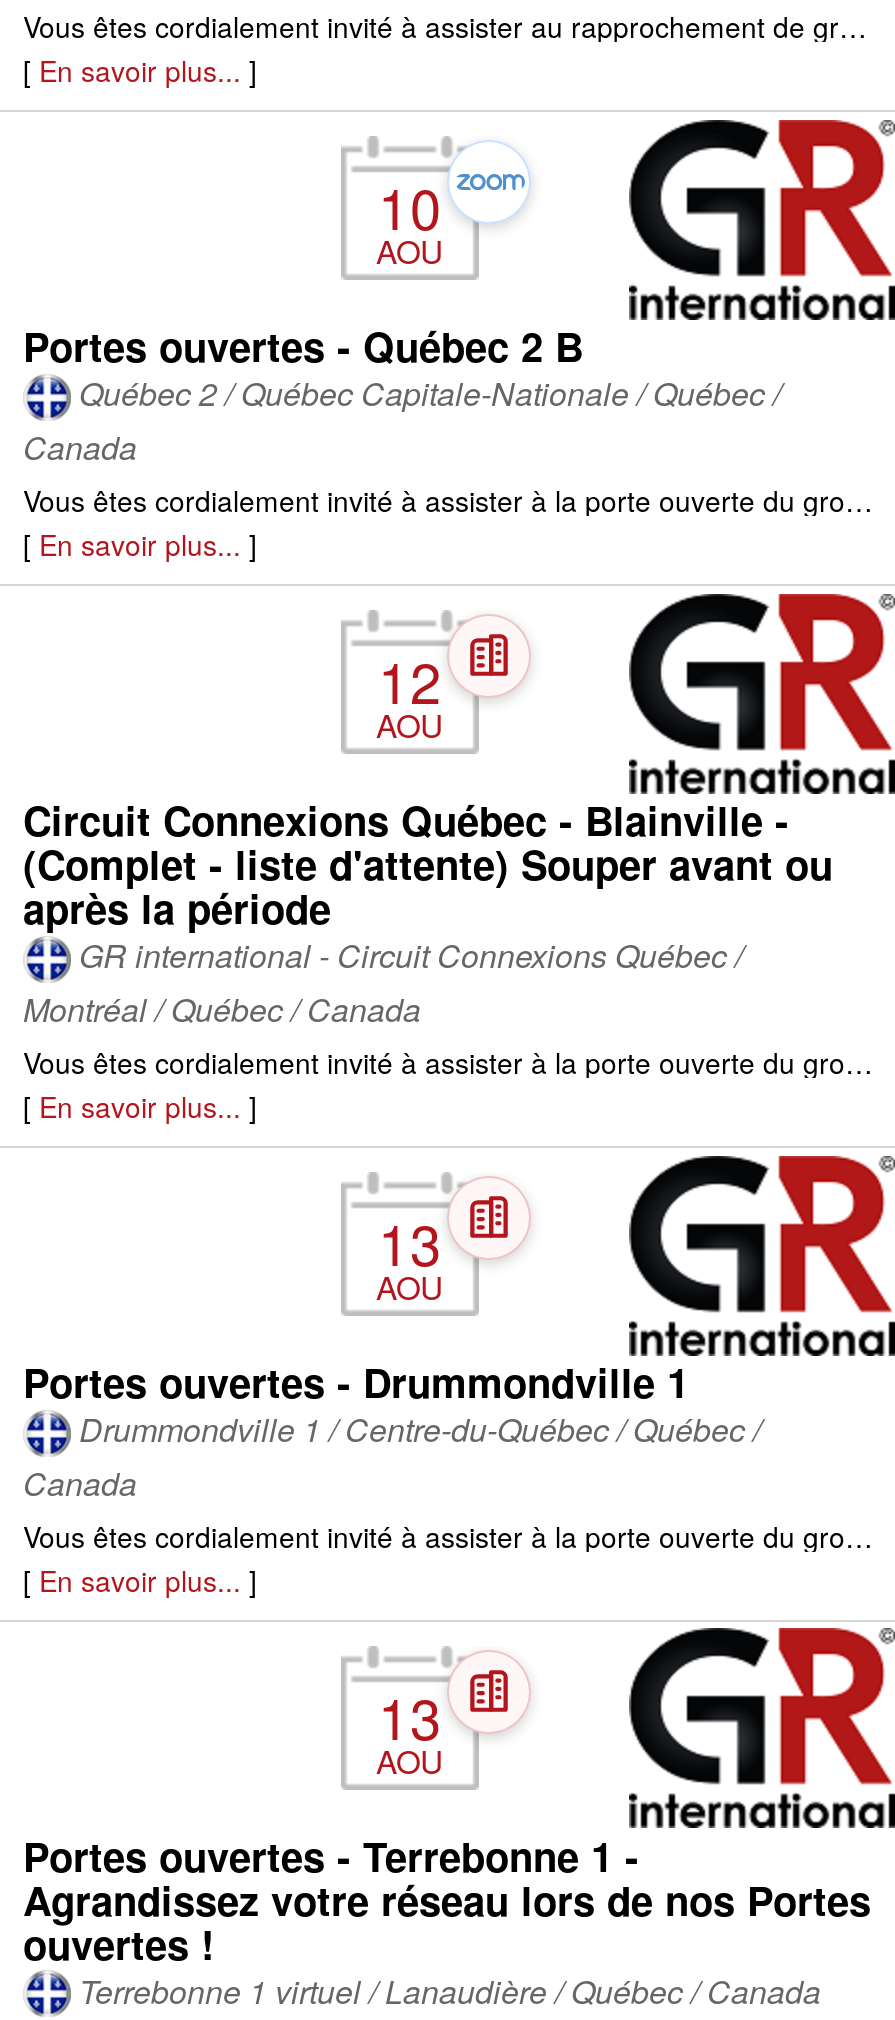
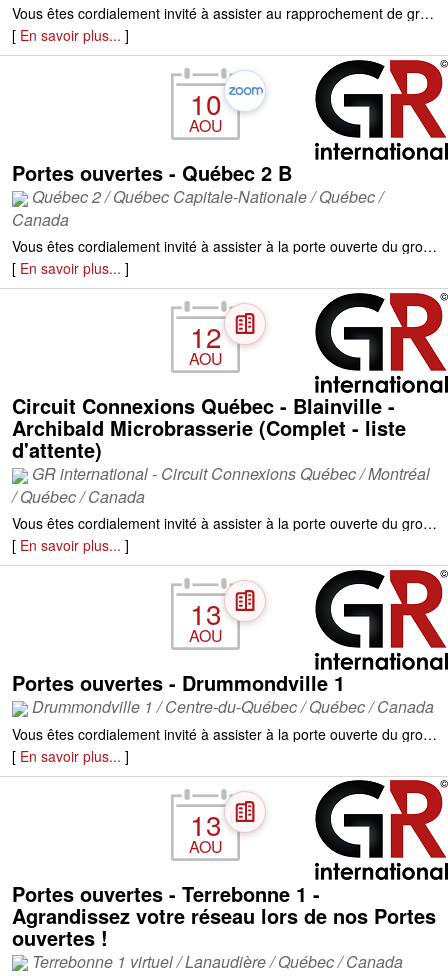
[23,834,833,1031] (Complet - liste d'attente) Souper avant ou | après la période | GR international - Circuit Connexions Québec / | Montréal / Québec / Canada -> [12,413,430,508] Archibald Microbrasserie (Complet - liste | d'attente) | GR international - Circuit Connexions Québec / Montréal | / Québec / Canada

